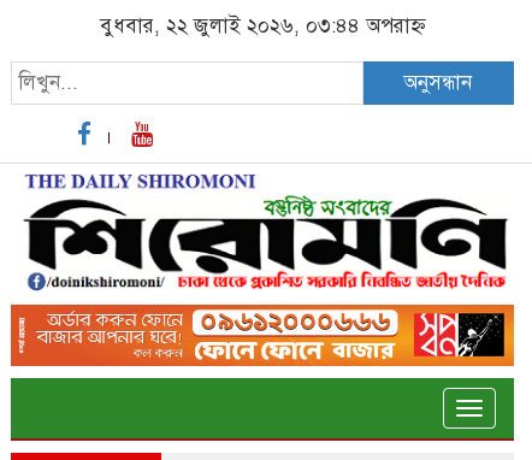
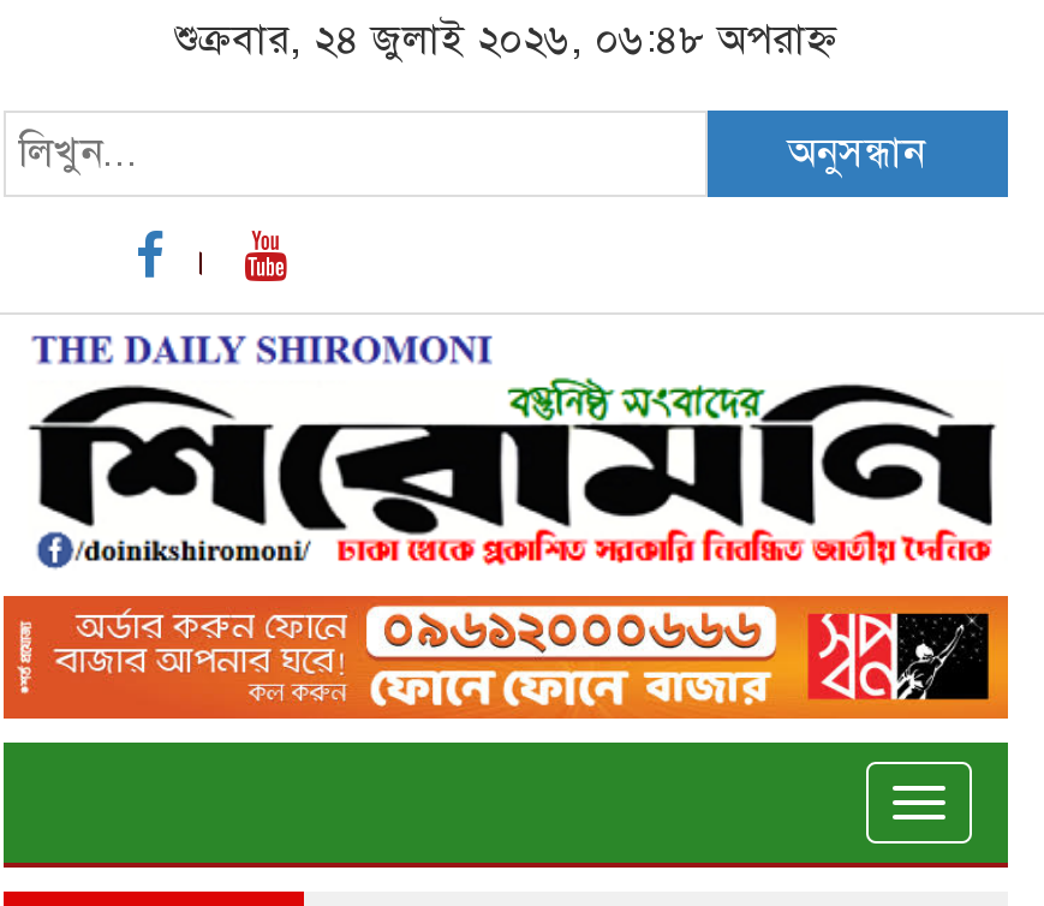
[99,13,425,39] বুধবার, ২২ জুলাই ২০২৬, ০৩:৪৪ অপরাহ্ন -> [174,14,837,65] শুক্রবার, ২৪ জুলাই ২০২৬, ০৬:৪৮ অপরাহ্ন

